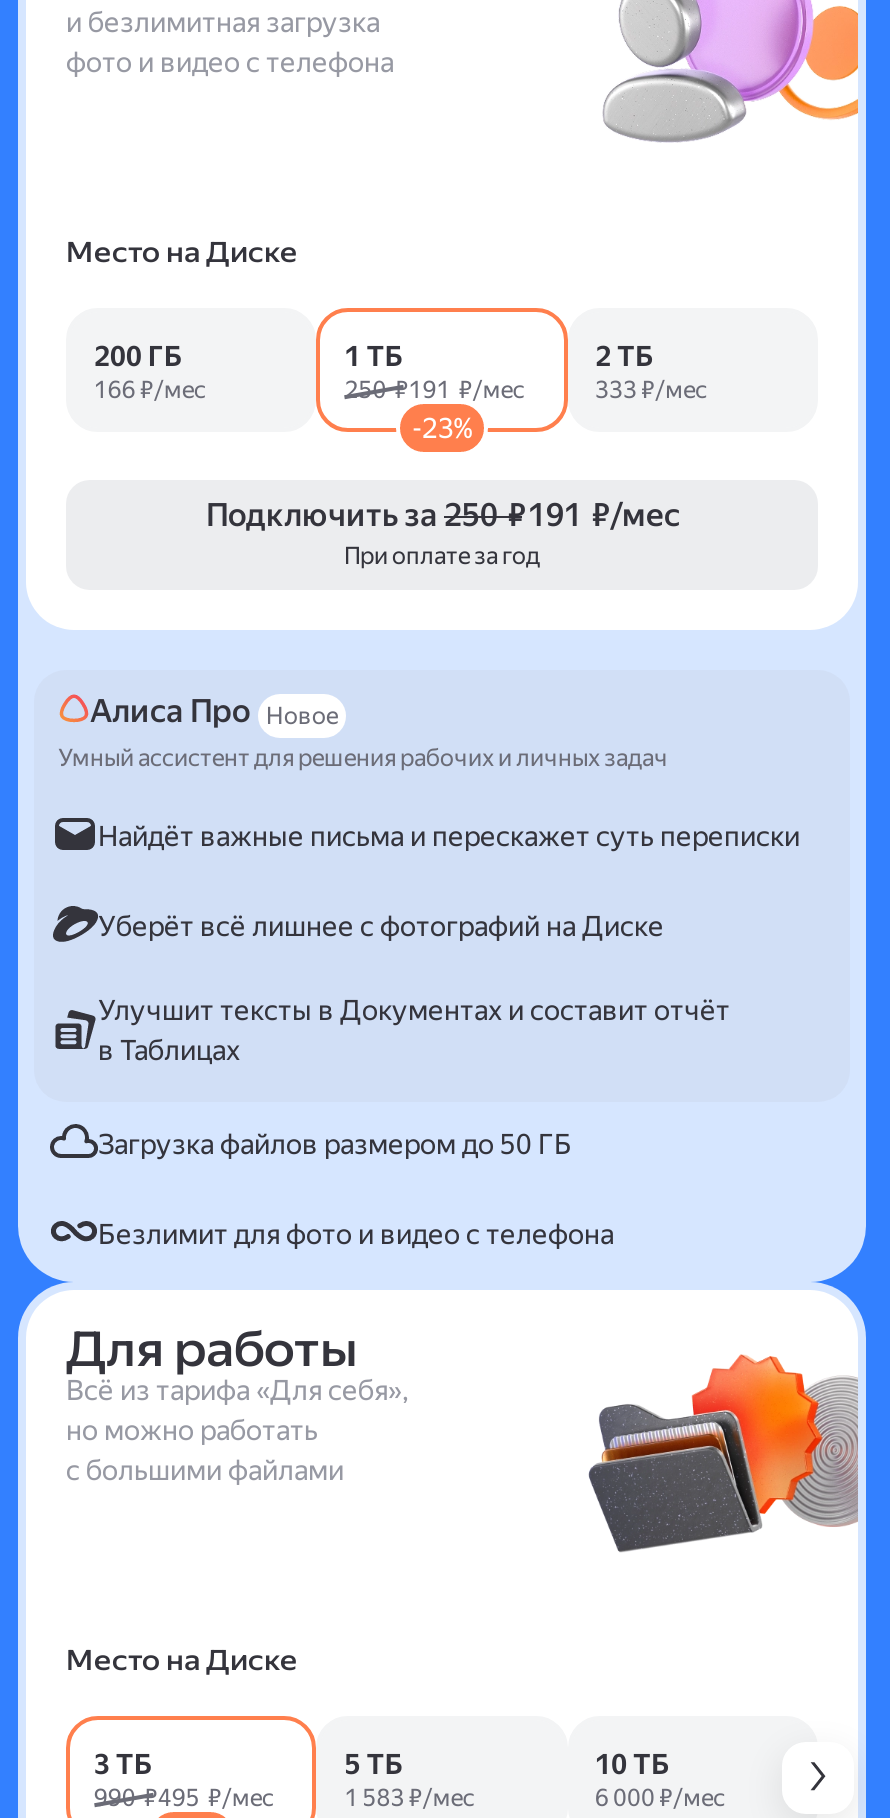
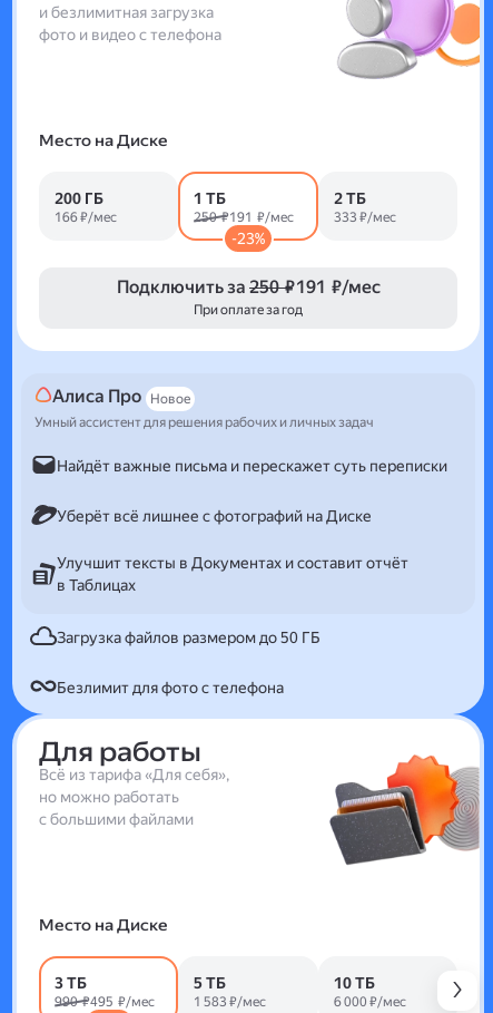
[98,1217,614,1249] Безлимит для фото и видео с телефона -> [57,678,284,696] Безлимит для фото с телефона

